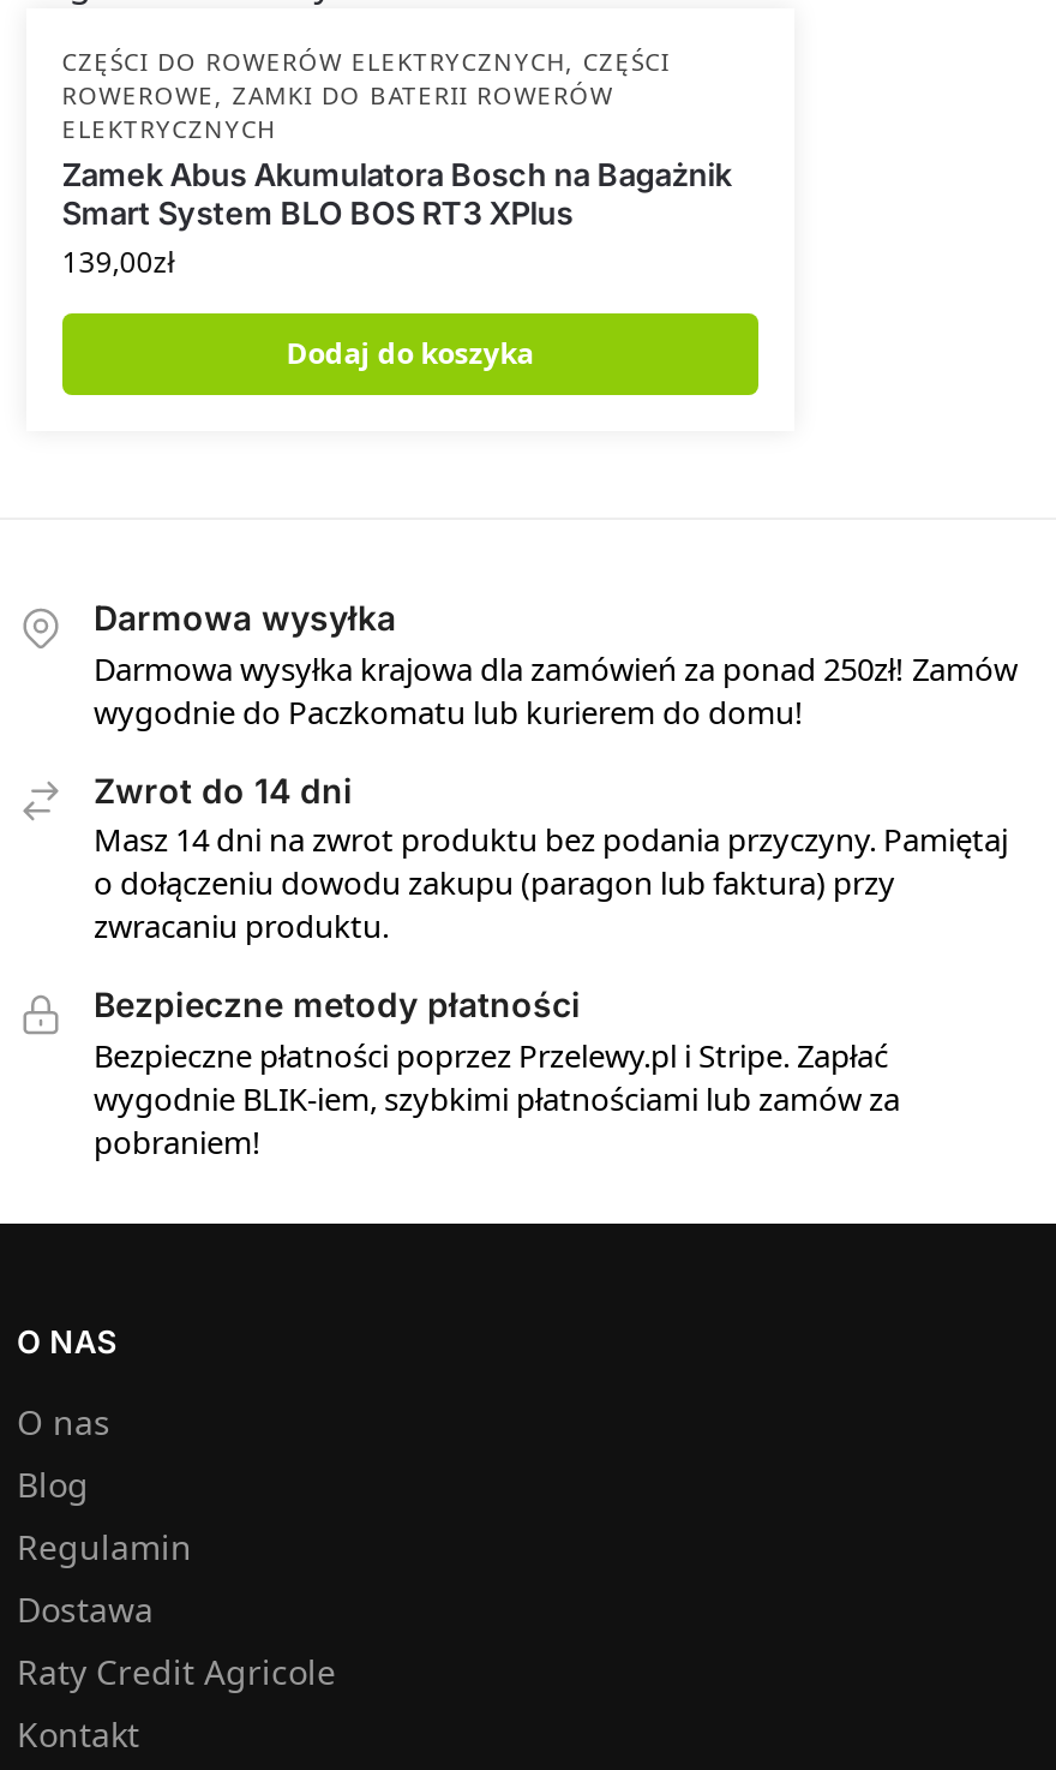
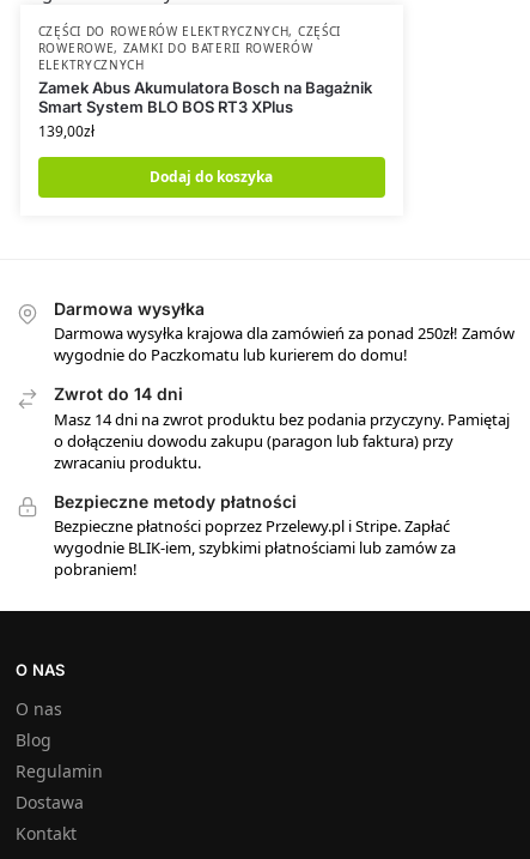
[17,1648,336,1694] Raty Credit Agricole -> none

